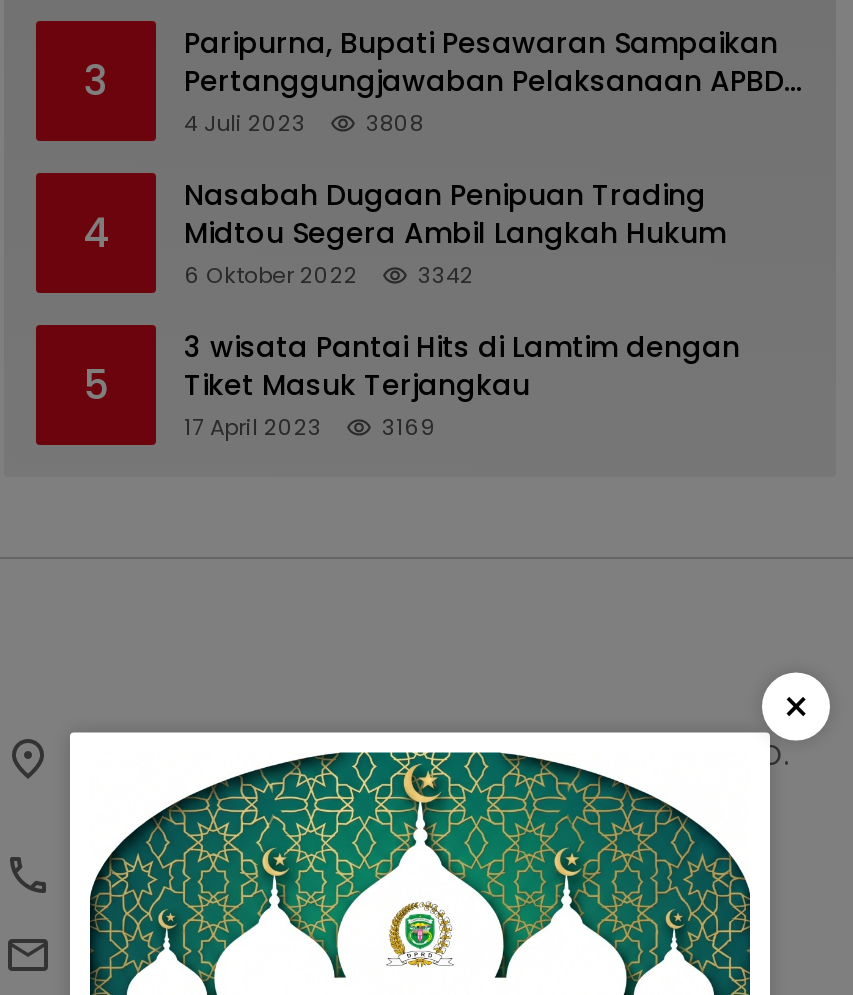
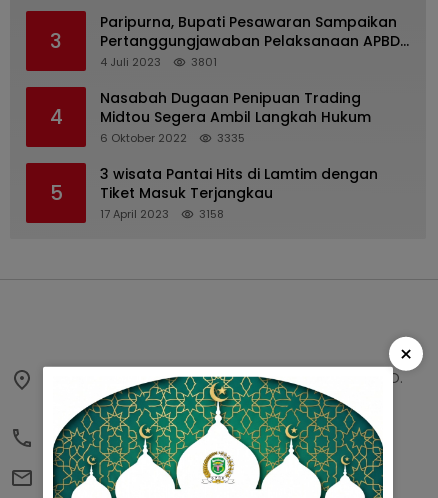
[366,107,424,139] 3808 -> [191,54,217,70] 3801
[184,259,474,291] 6 Oktober 2022 3342 -> [100,130,245,146] 6 Oktober 2022 3335
[184,411,434,443] 17 April 2023 3169 -> [100,206,224,222] 17 April 2023 3158

